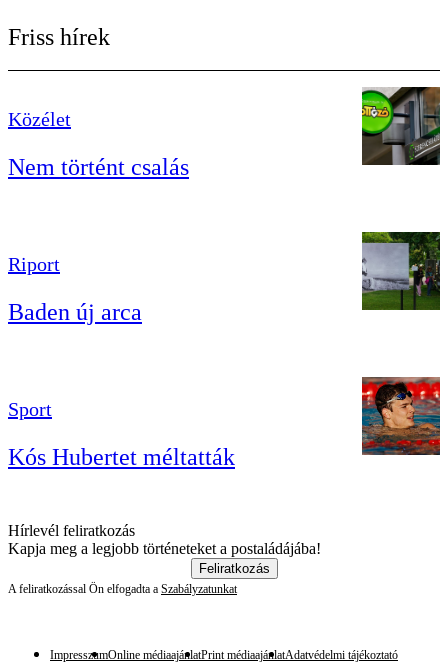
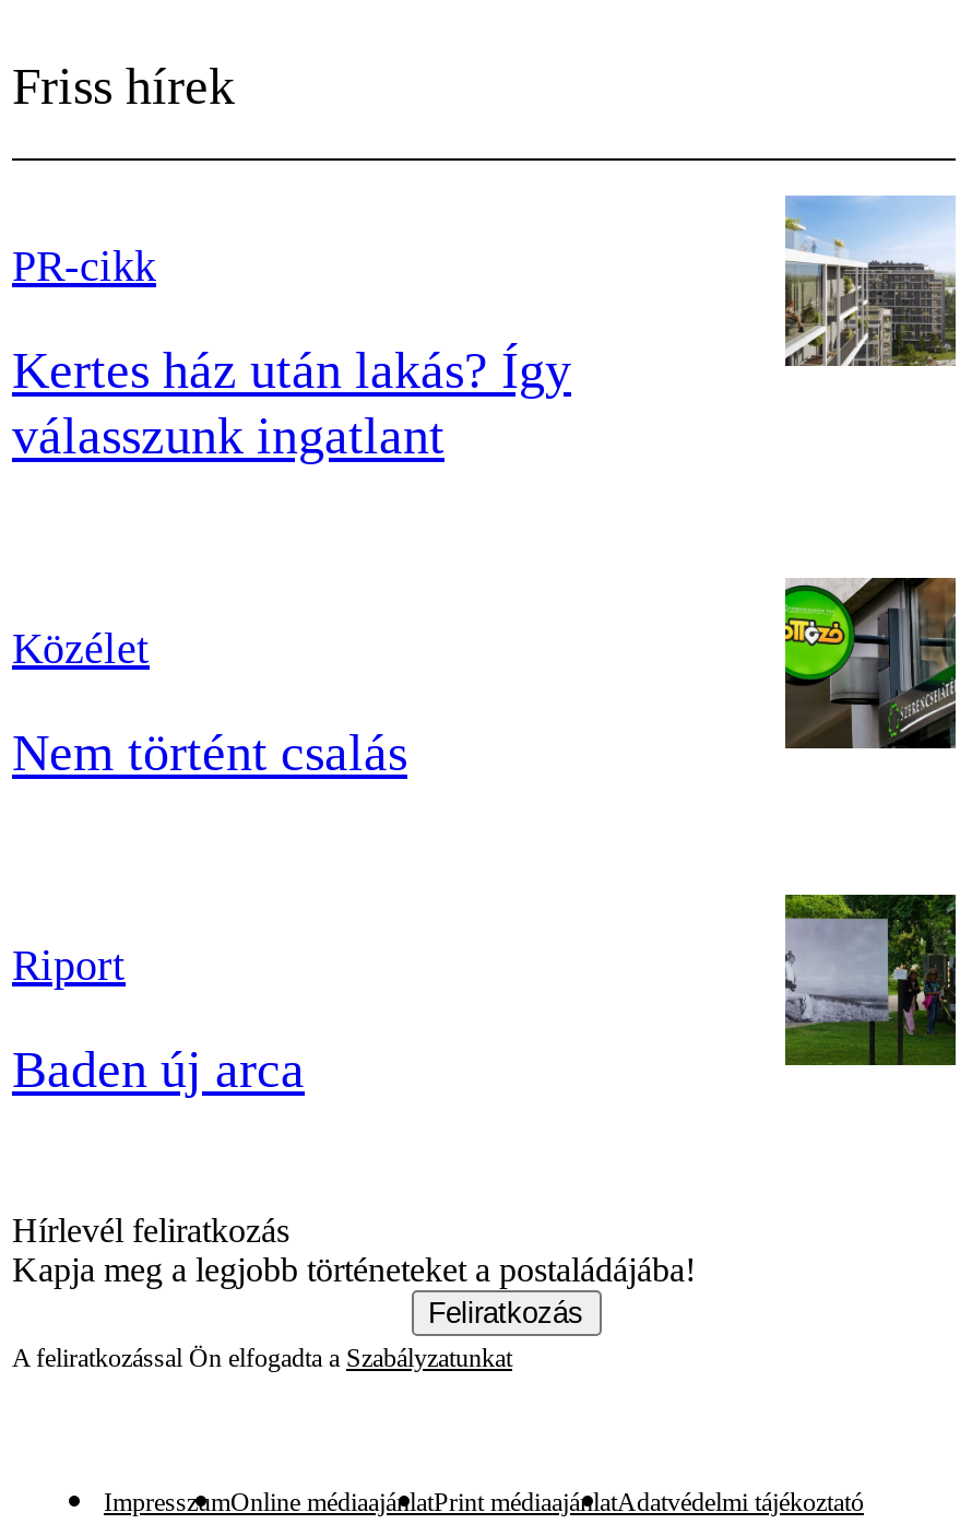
none -> [12,242,571,465] PR-cikk | Kertes ház után lakás? Így | válasszunk ingatlant
none -> [783,196,958,368] [image]
moved [8,108,189,325] -> [12,624,407,1098]: Közélet | Nem történt csalás | Riport | Baden új arca
[361,376,441,455] [image] -> none
[8,398,235,470] Sport | Kós Hubertet méltatták -> none

